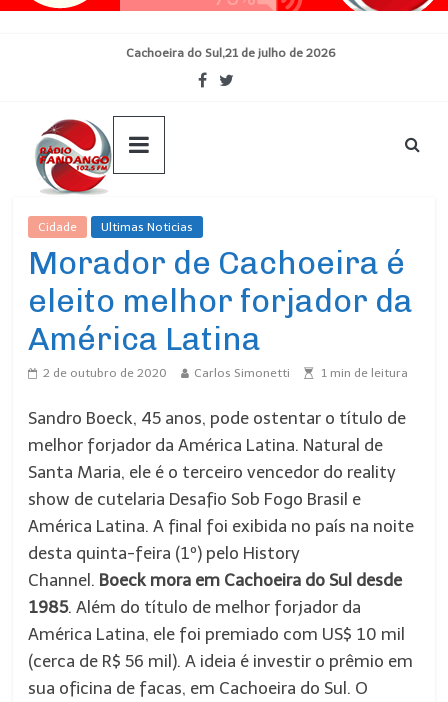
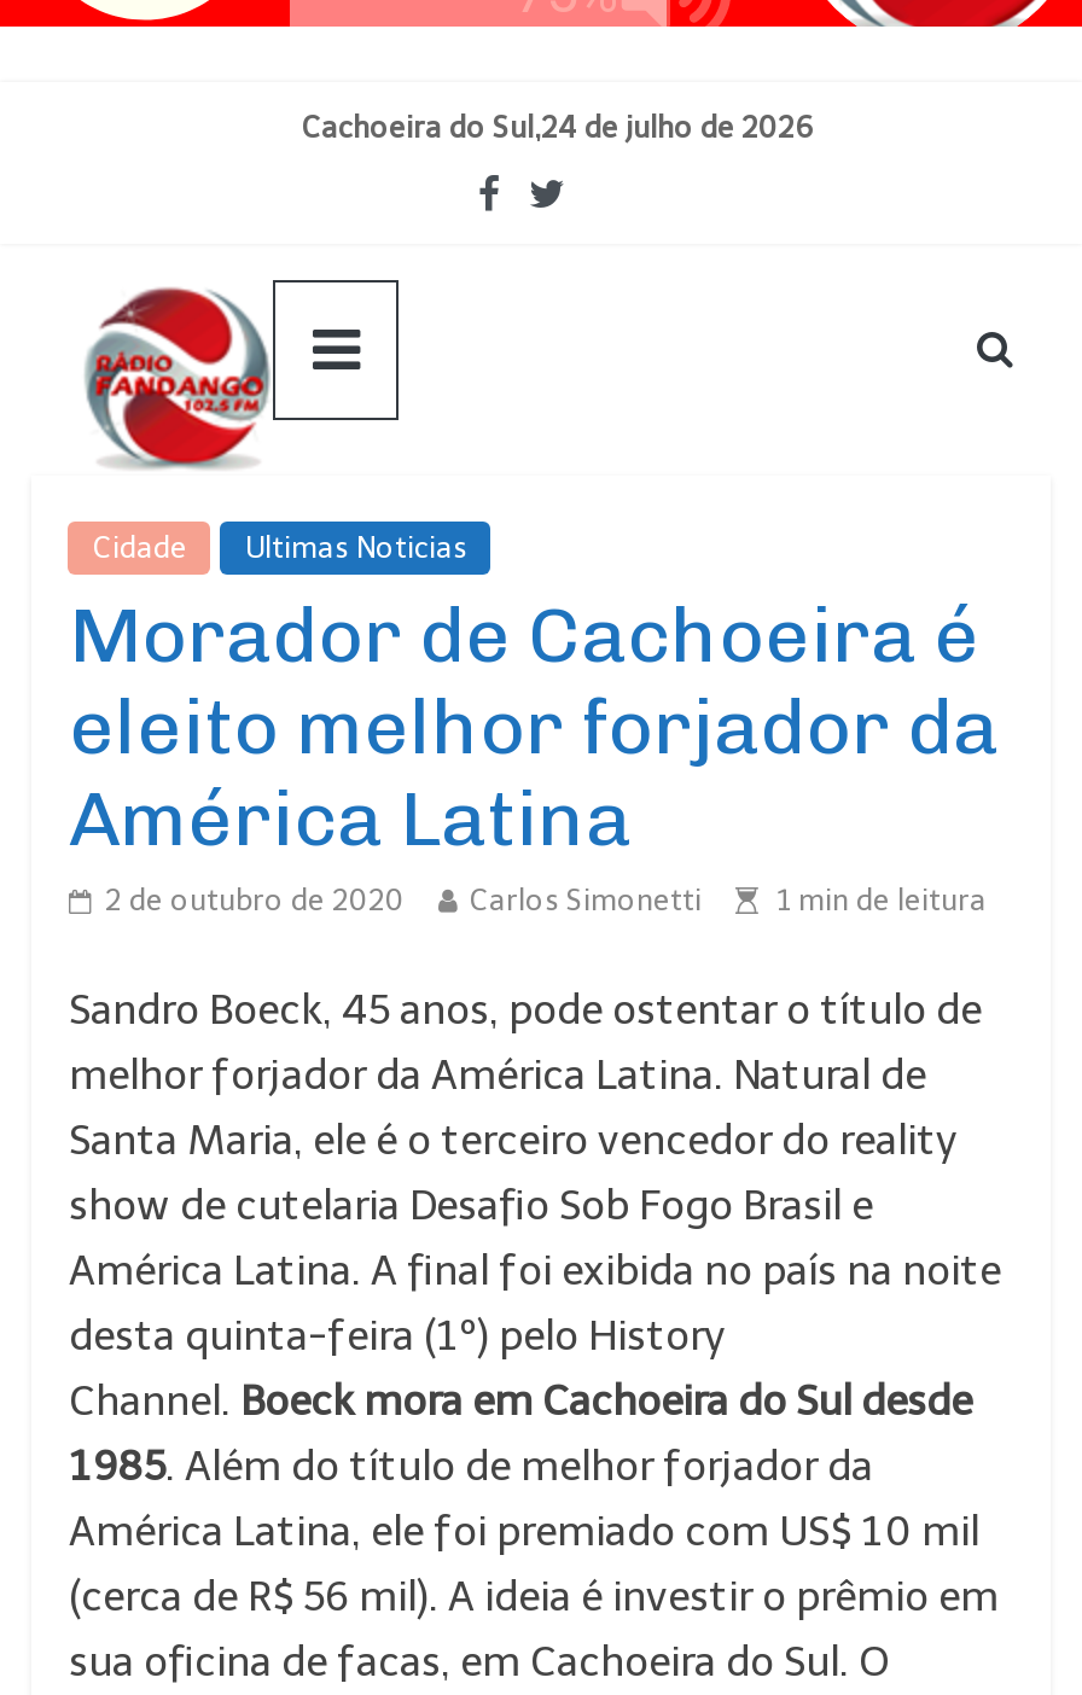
[126,46,336,60] Cachoeira do Sul,21 de julho de 2026 -> [302,111,814,145] Cachoeira do Sul,24 de julho de 2026

